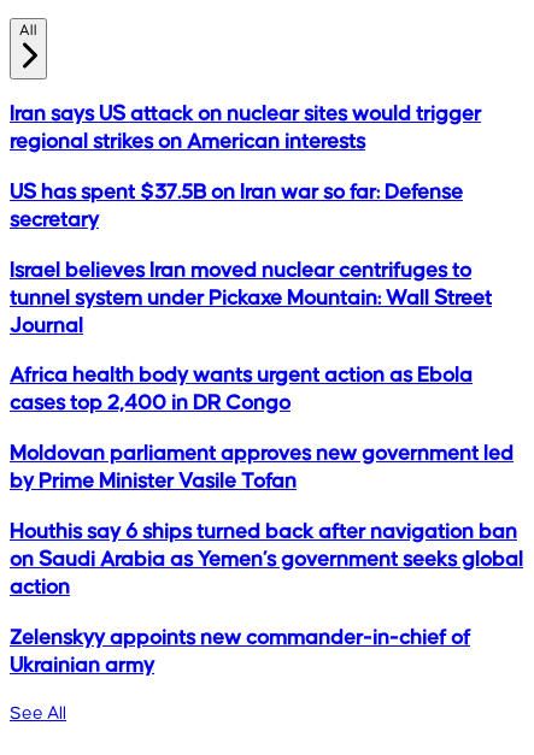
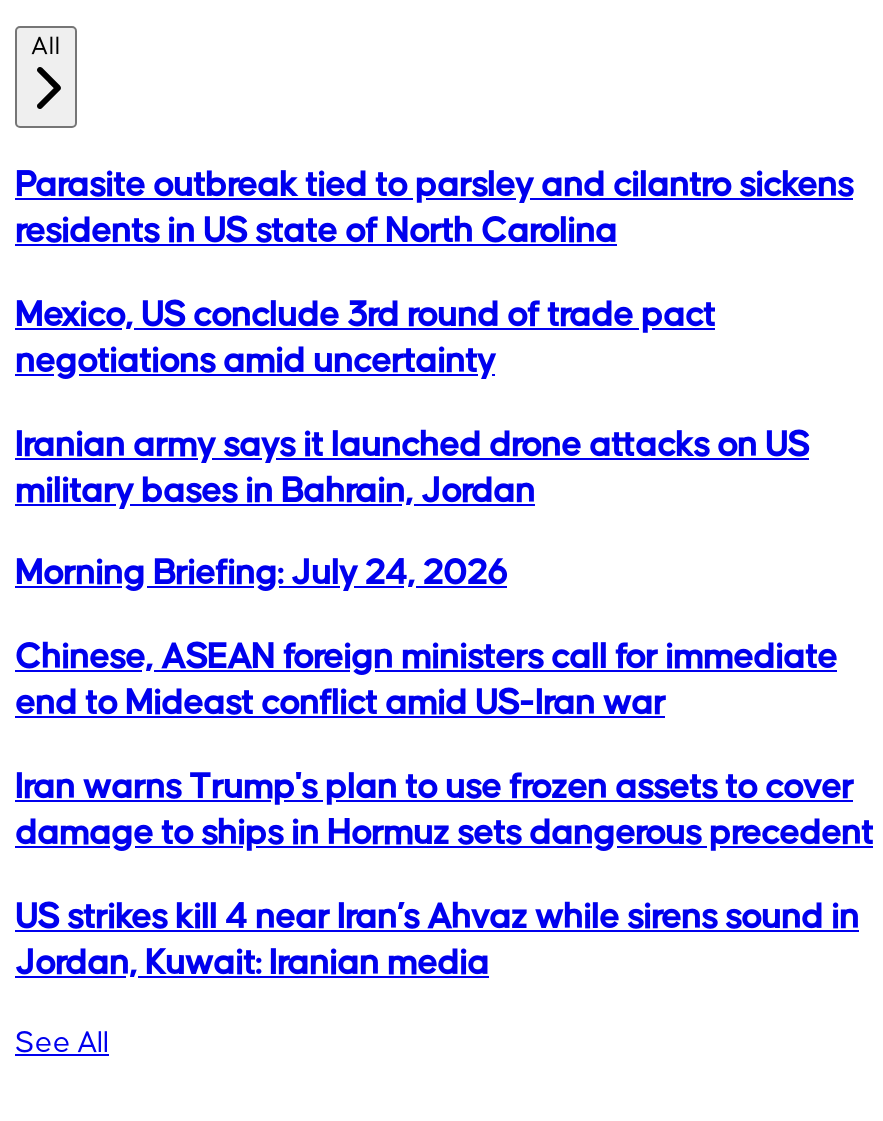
[10,104,481,153] Iran says US attack on nuclear sites would trigger | regional strikes on American interests -> [15,168,853,250] Parasite outbreak tied to parsley and cilantro sickens | residents in US state of North Carolina
[10,182,463,231] US has spent $37.5B on Iran war so far: Defense | secretary -> [15,298,715,380] Mexico, US conclude 3rd round of trade pact | negotiations amid uncertainty
[10,260,492,337] Israel believes Iran moved nuclear centrifuges to | tunnel system under Pickaxe Mountain: Wall Street | Journal -> [15,427,809,509] Iranian army says it launched drone attacks on US | military bases in Bahrain, Jordan
[10,365,473,415] Africa health body wants urgent action as Ebola | cases top 2,400 in DR Congo -> [15,557,507,593] Morning Briefing: July 24, 2026
[10,443,514,493] Moldovan parliament approves new government led | by Prime Minister Vasile Tofan -> [15,640,837,722] Chinese, ASEAN foreign ministers call for immediate | end to Mideast conflict amid US-Iran war
[10,521,523,598] Houthis say 6 ships turned back after navigation ban | on Saudi Arabia as Yemen’s government seeks global | action -> [15,770,873,852] Iran warns Trump's plan to use frozen assets to cover | damage to ships in Hormuz sets dangerous precedent
[10,627,470,676] Zelenskyy appoints new commander-in-chief of | Ukrainian army -> [15,899,859,981] US strikes kill 4 near Iran’s Ahvaz while sirens sound in | Jordan, Kuwait: Iranian media

